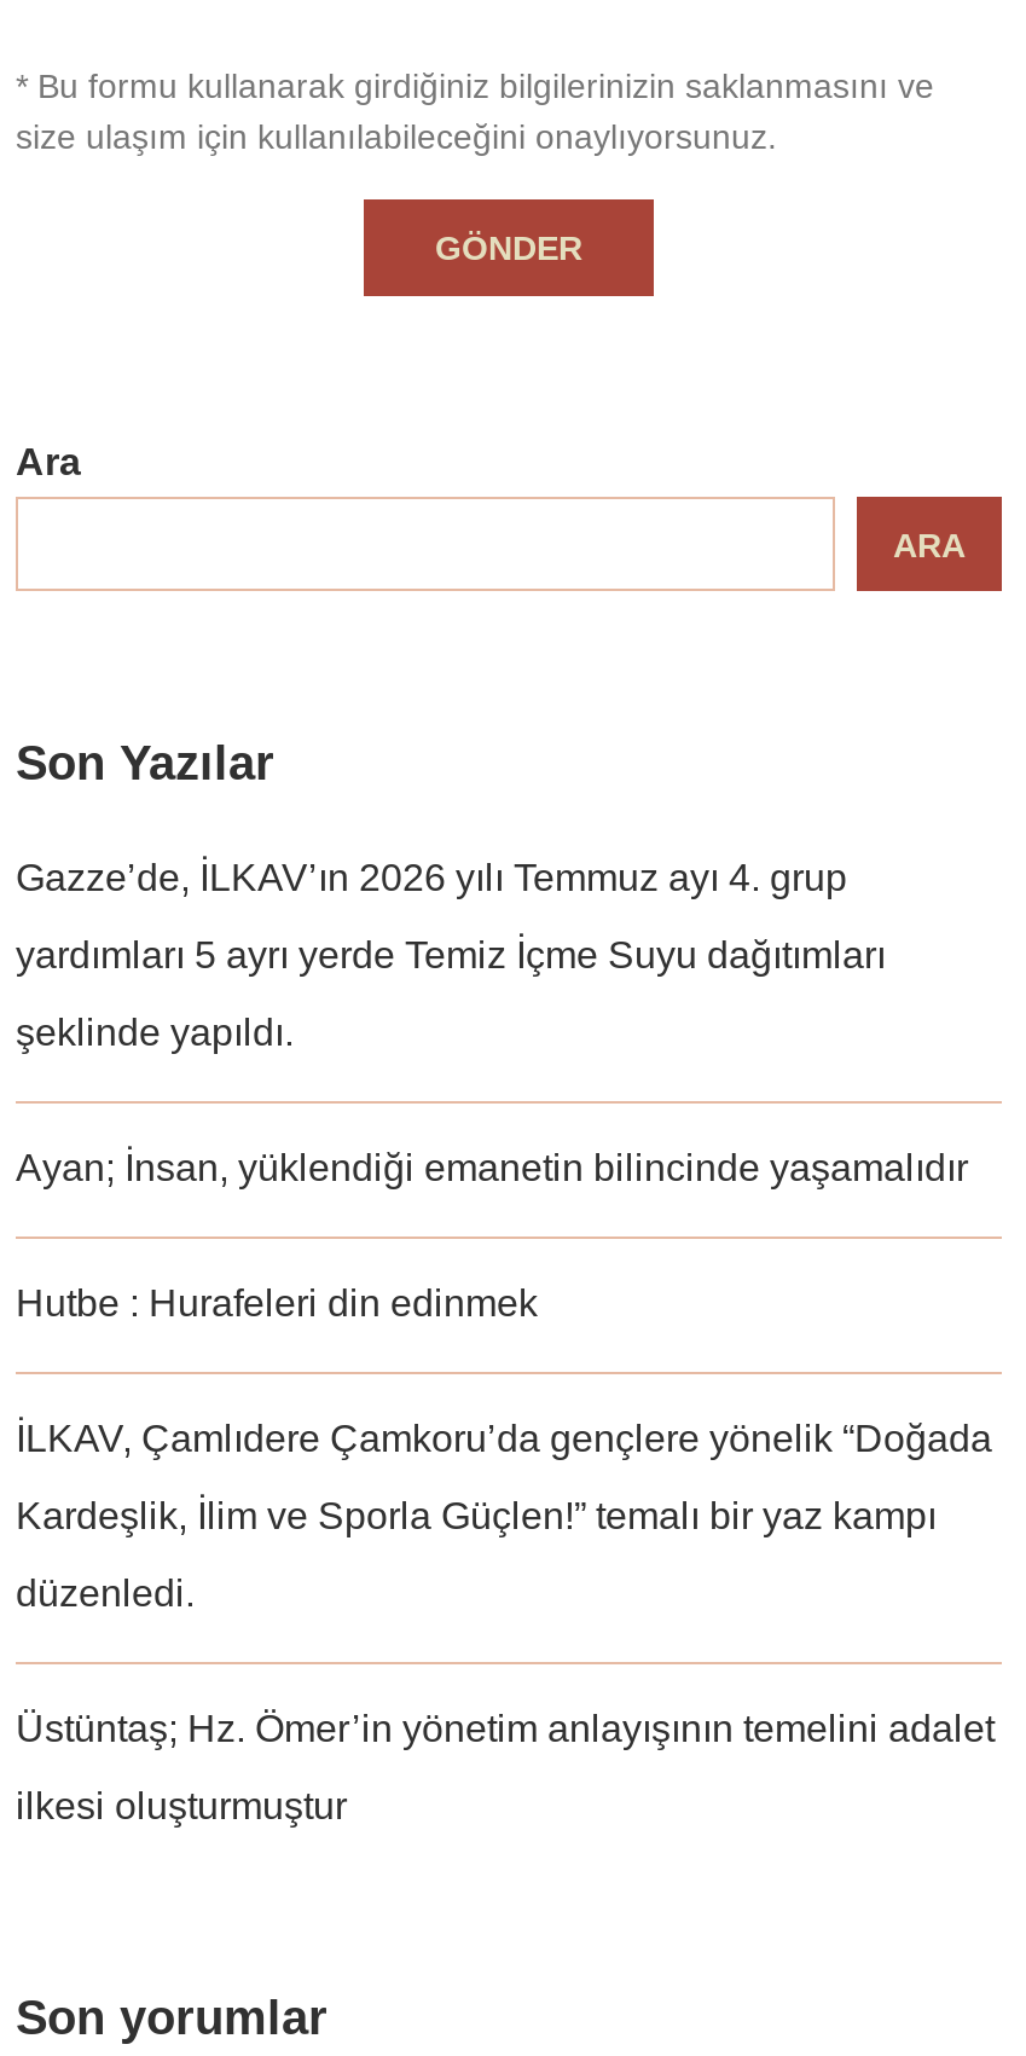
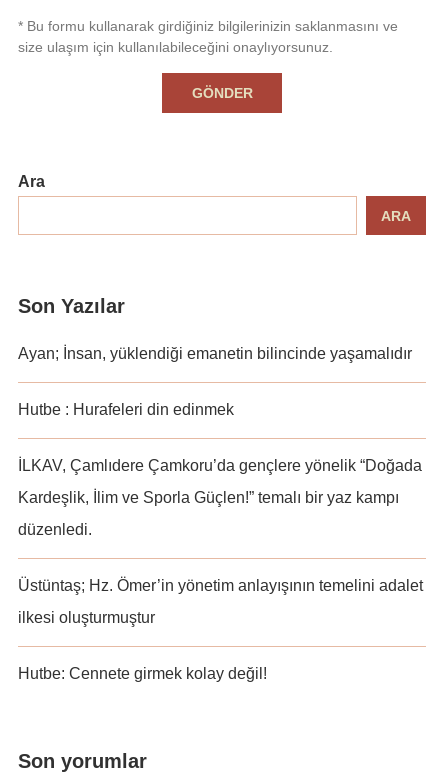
[16,857,886,1053] Gazze’de, İLKAV’ın 2026 yılı Temmuz ayı 4. grup | yardımları 5 ayrı yerde Temiz İçme Suyu dağıtımları | şeklinde yapıldı. -> none
moved [16,1147,995,1826] -> [18,345,423,626]: Ayan; İnsan, yüklendiği emanetin bilincinde yaşamalıdır | Hutbe : Hurafeleri din edinmek | İLKAV, Çamlıdere Çamkoru’da gençlere yönelik “Doğada | Kardeşlik, İlim ve Sporla Güçlen!” temalı bir yaz kampı | düzenledi. | Üstüntaş; Hz. Ömer’in yönetim anlayışının temelini adalet | ilkesi oluşturmuştur
none -> [18,665,267,682] Hutbe: Cennete girmek kolay değil!

